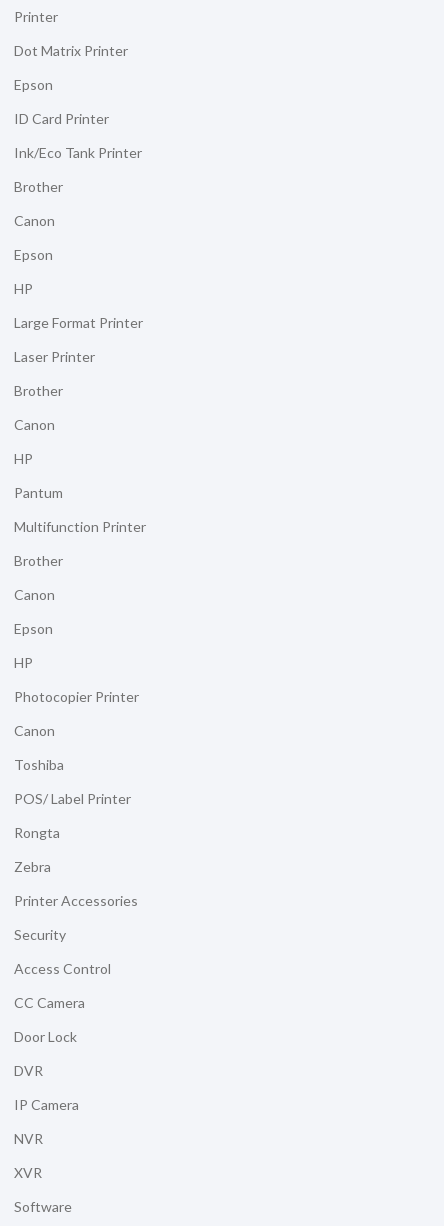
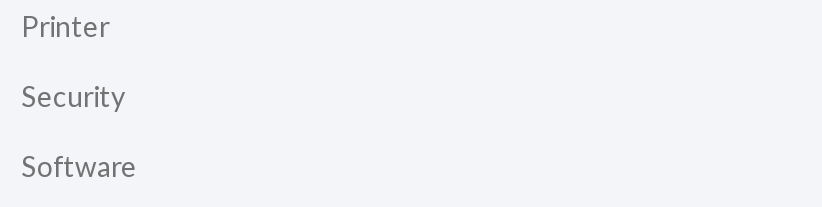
[14,42,146,909] Dot Matrix Printer | Epson | ID Card Printer | Ink/Eco Tank Printer | Brother | Canon | Epson | HP | Large Format Printer | Laser Printer | Brother | Canon | HP | Pantum | Multifunction Printer | Brother | Canon | Epson | HP | Photocopier Printer | Canon | Toshiba | POS/ Label Printer | Rongta | Zebra | Printer Accessories -> none
[14,960,111,1181] Access Control | CC Camera | Door Lock | DVR | IP Camera | NVR | XVR -> none

